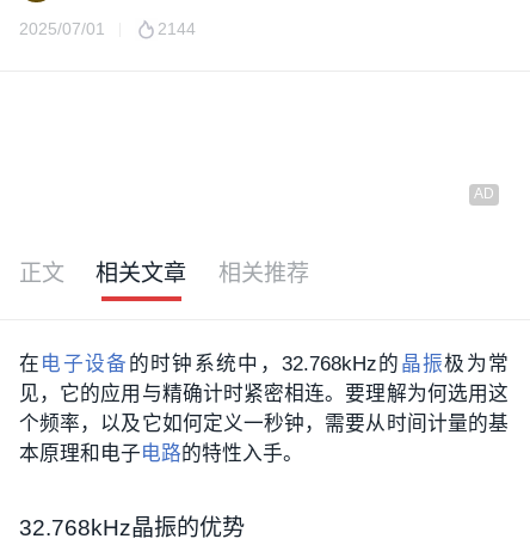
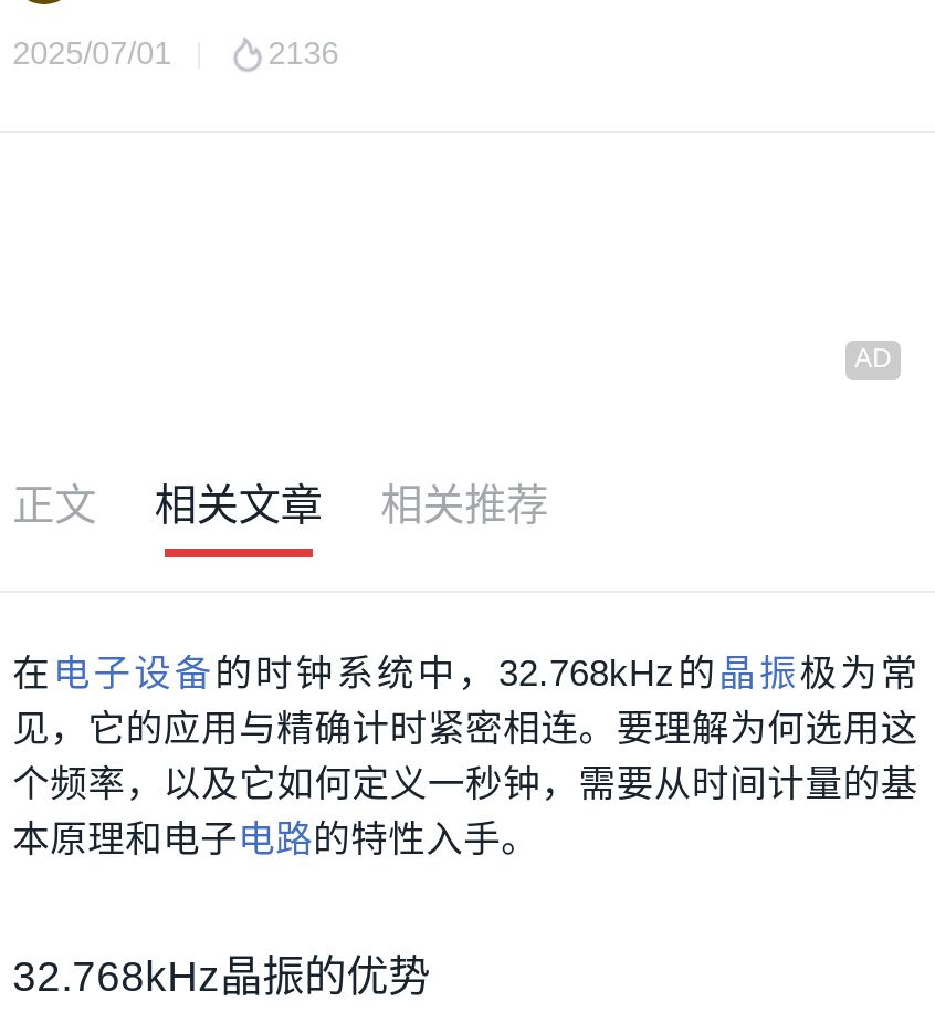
[157,19,195,38] 2144 -> [268,36,339,71] 2136

